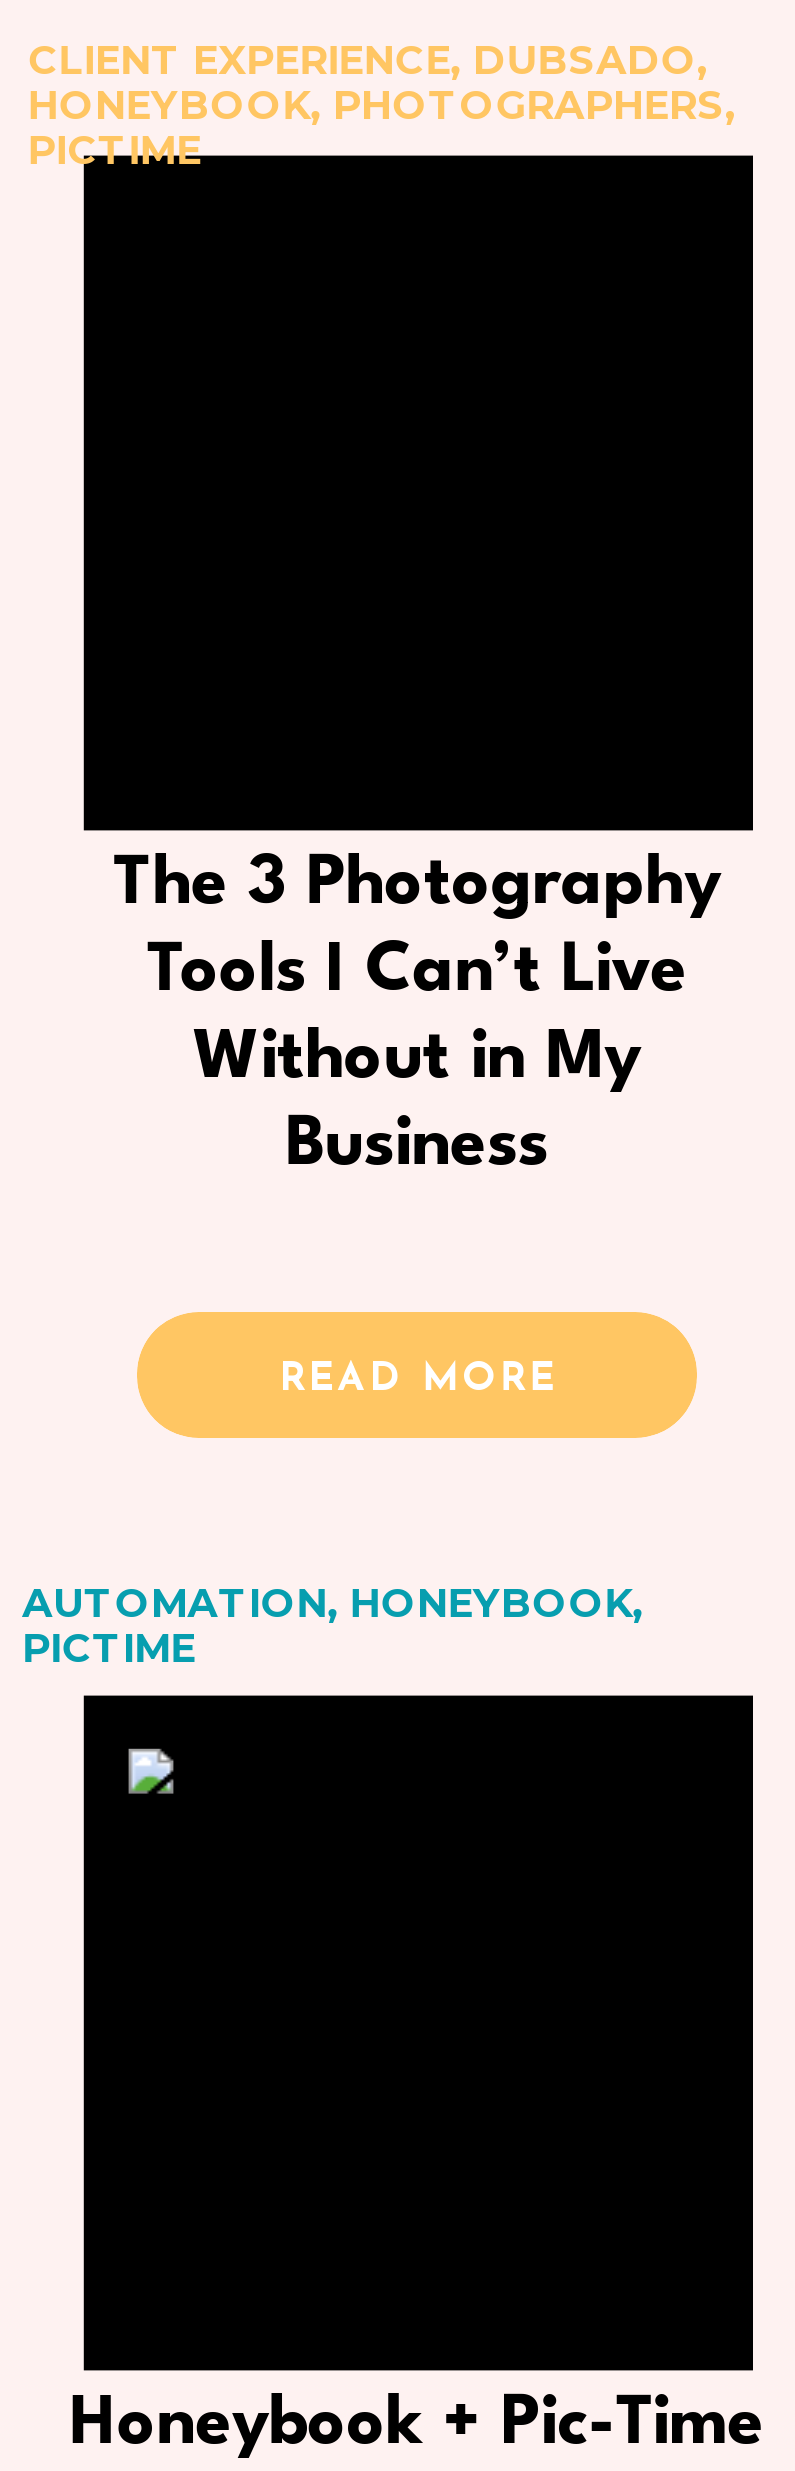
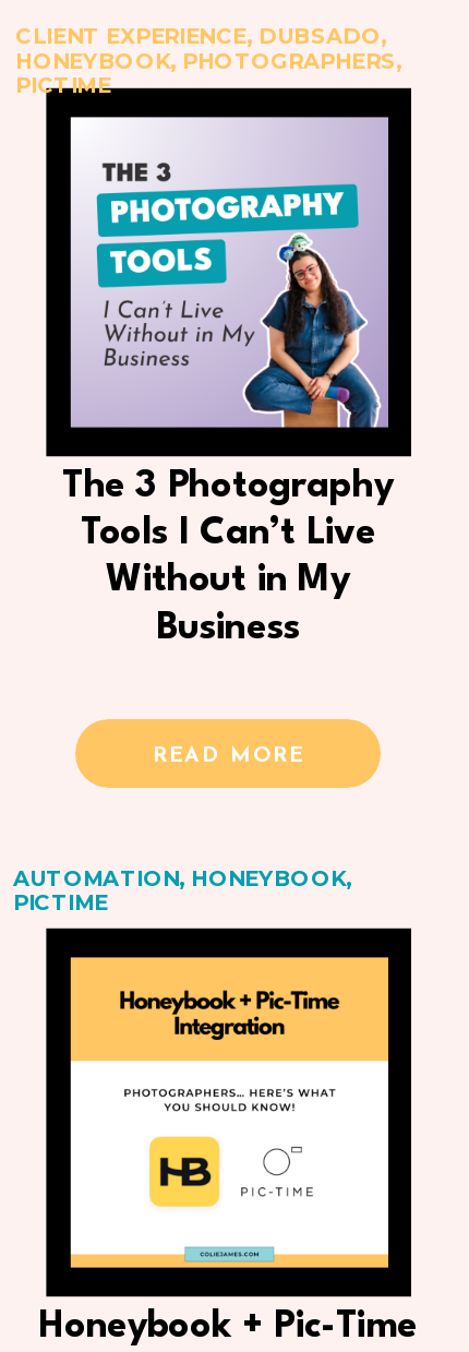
none -> [70,116,389,429] [image]
none -> [70,956,389,1269] [image]

